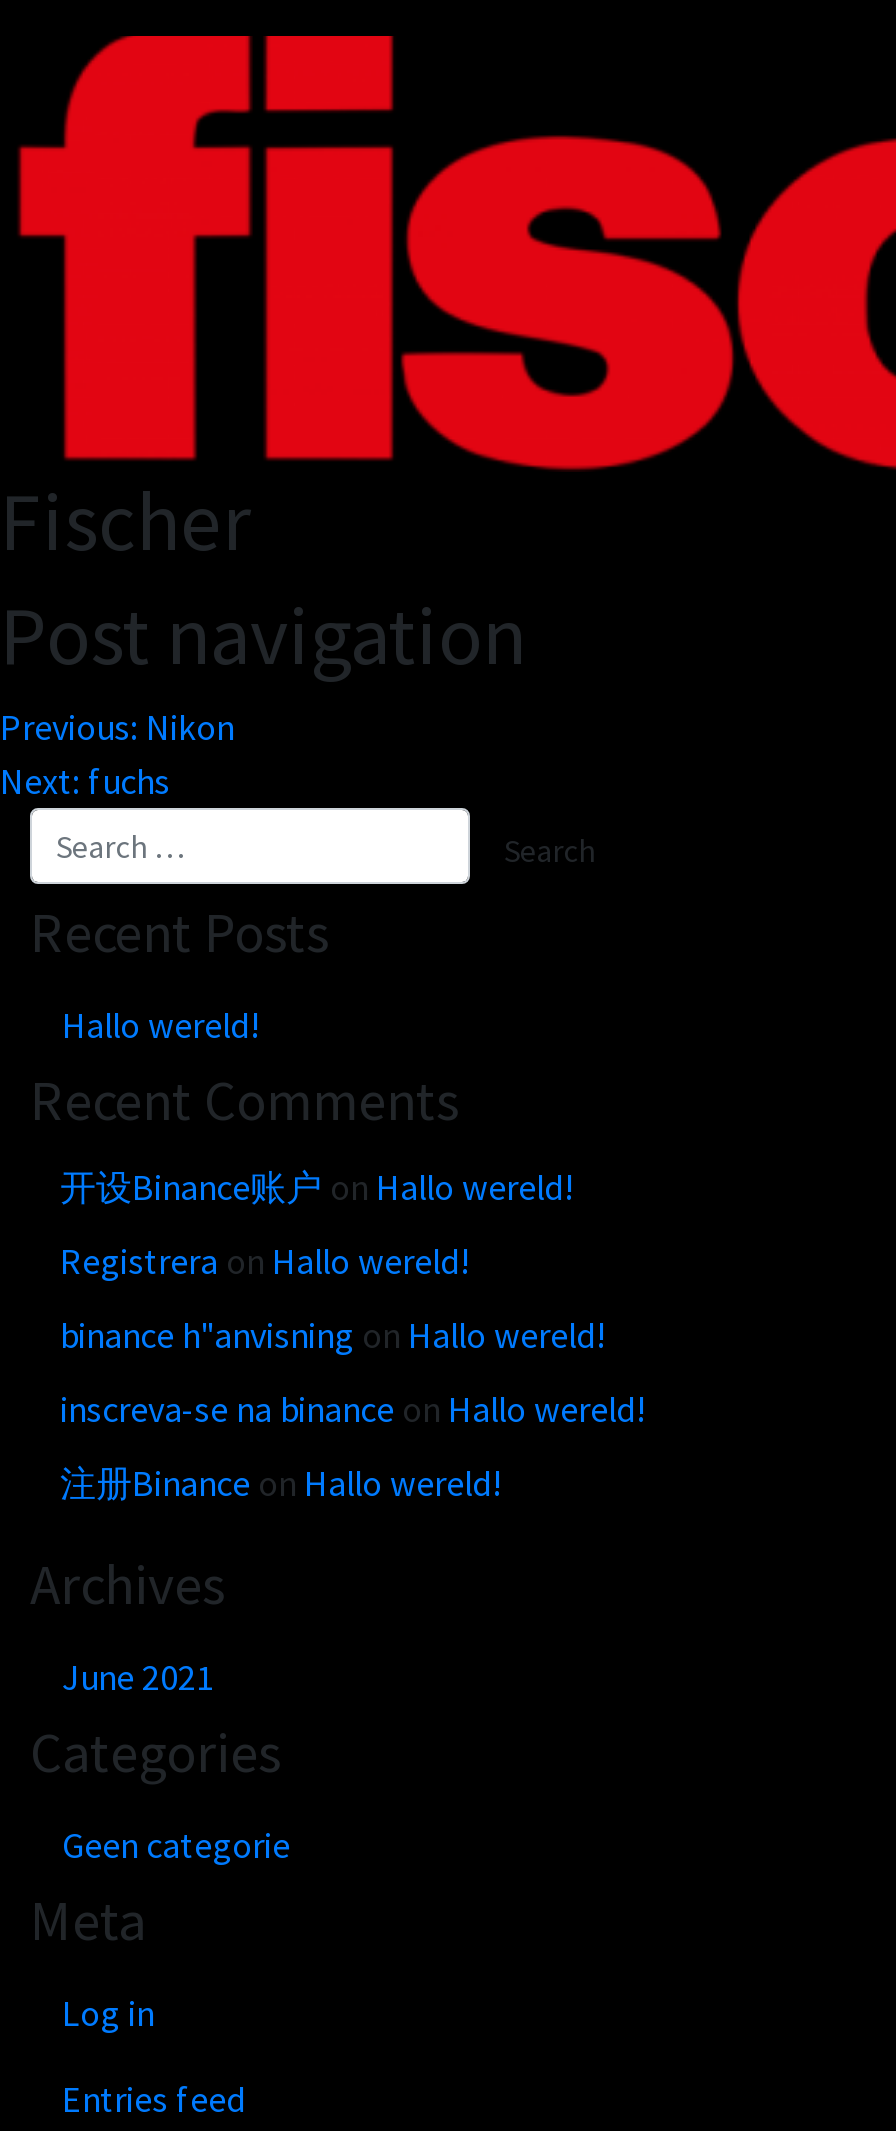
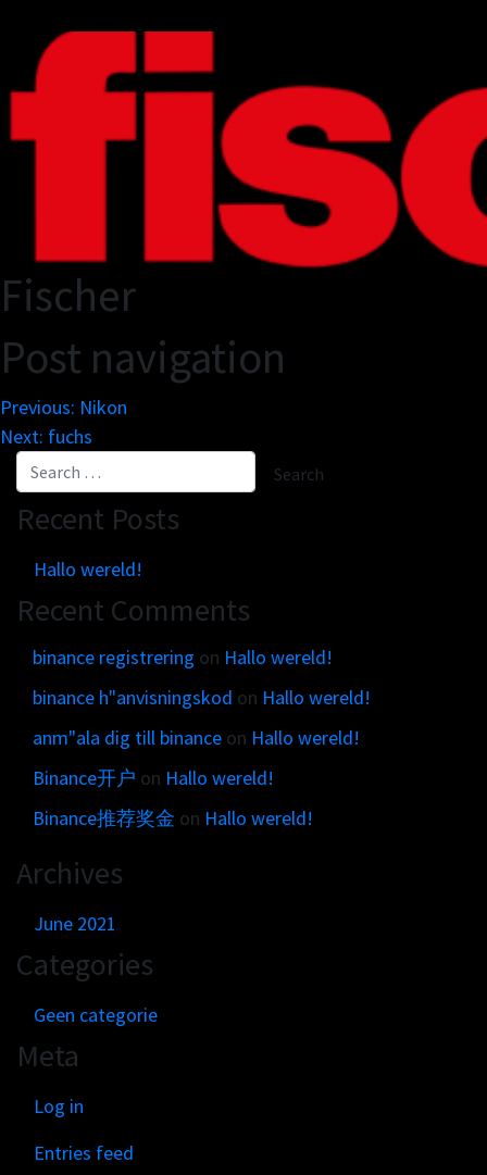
[60,1164,576,1210] 开设Binance账户on Hallo wereld! -> [33,645,333,670] binance registrering on Hallo wereld!
[60,1238,472,1284] Registrera on Hallo wereld! -> [33,685,371,710] binance h"anvisningskod on Hallo wereld!
[60,1312,608,1358] binance h"anvisning on Hallo wereld! -> [33,725,360,750] anm"ala dig till binance on Hallo wereld!
[60,1386,648,1432] inscreva-se na binance on Hallo wereld! -> [33,765,274,790] Binance开户on Hallo wereld!
[60,1460,504,1506] 注册Binance on Hallo wereld! -> [33,805,313,830] Binance推荐奖金on Hallo wereld!

